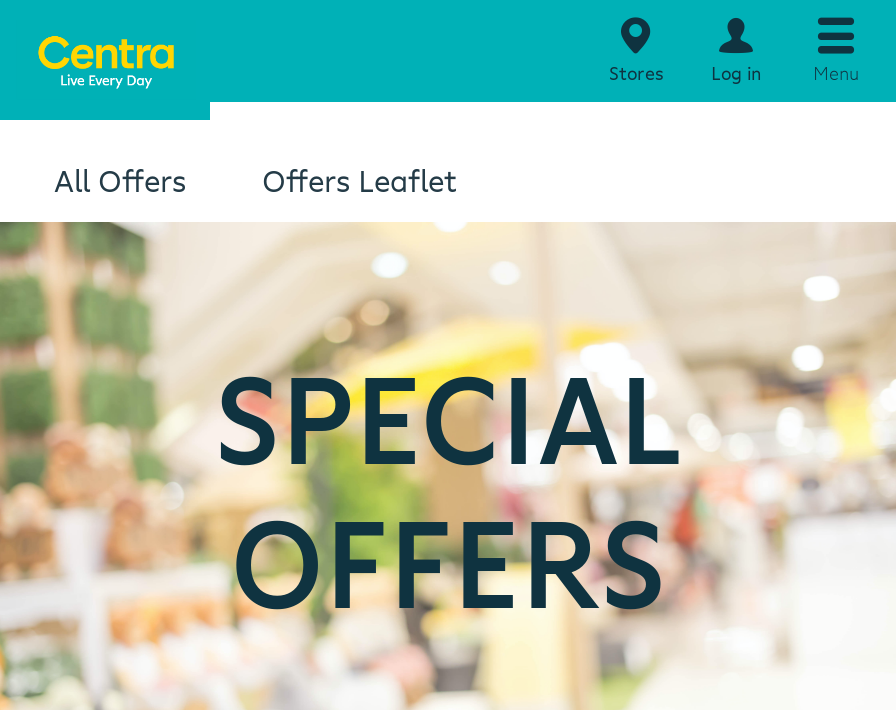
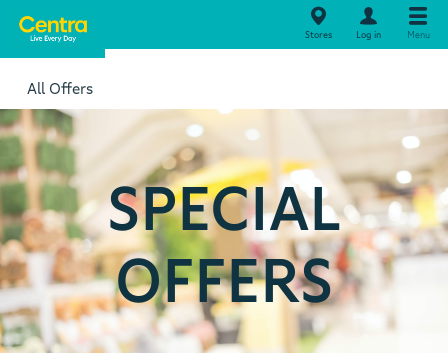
[262,160,458,200] Offers Leaflet -> none

